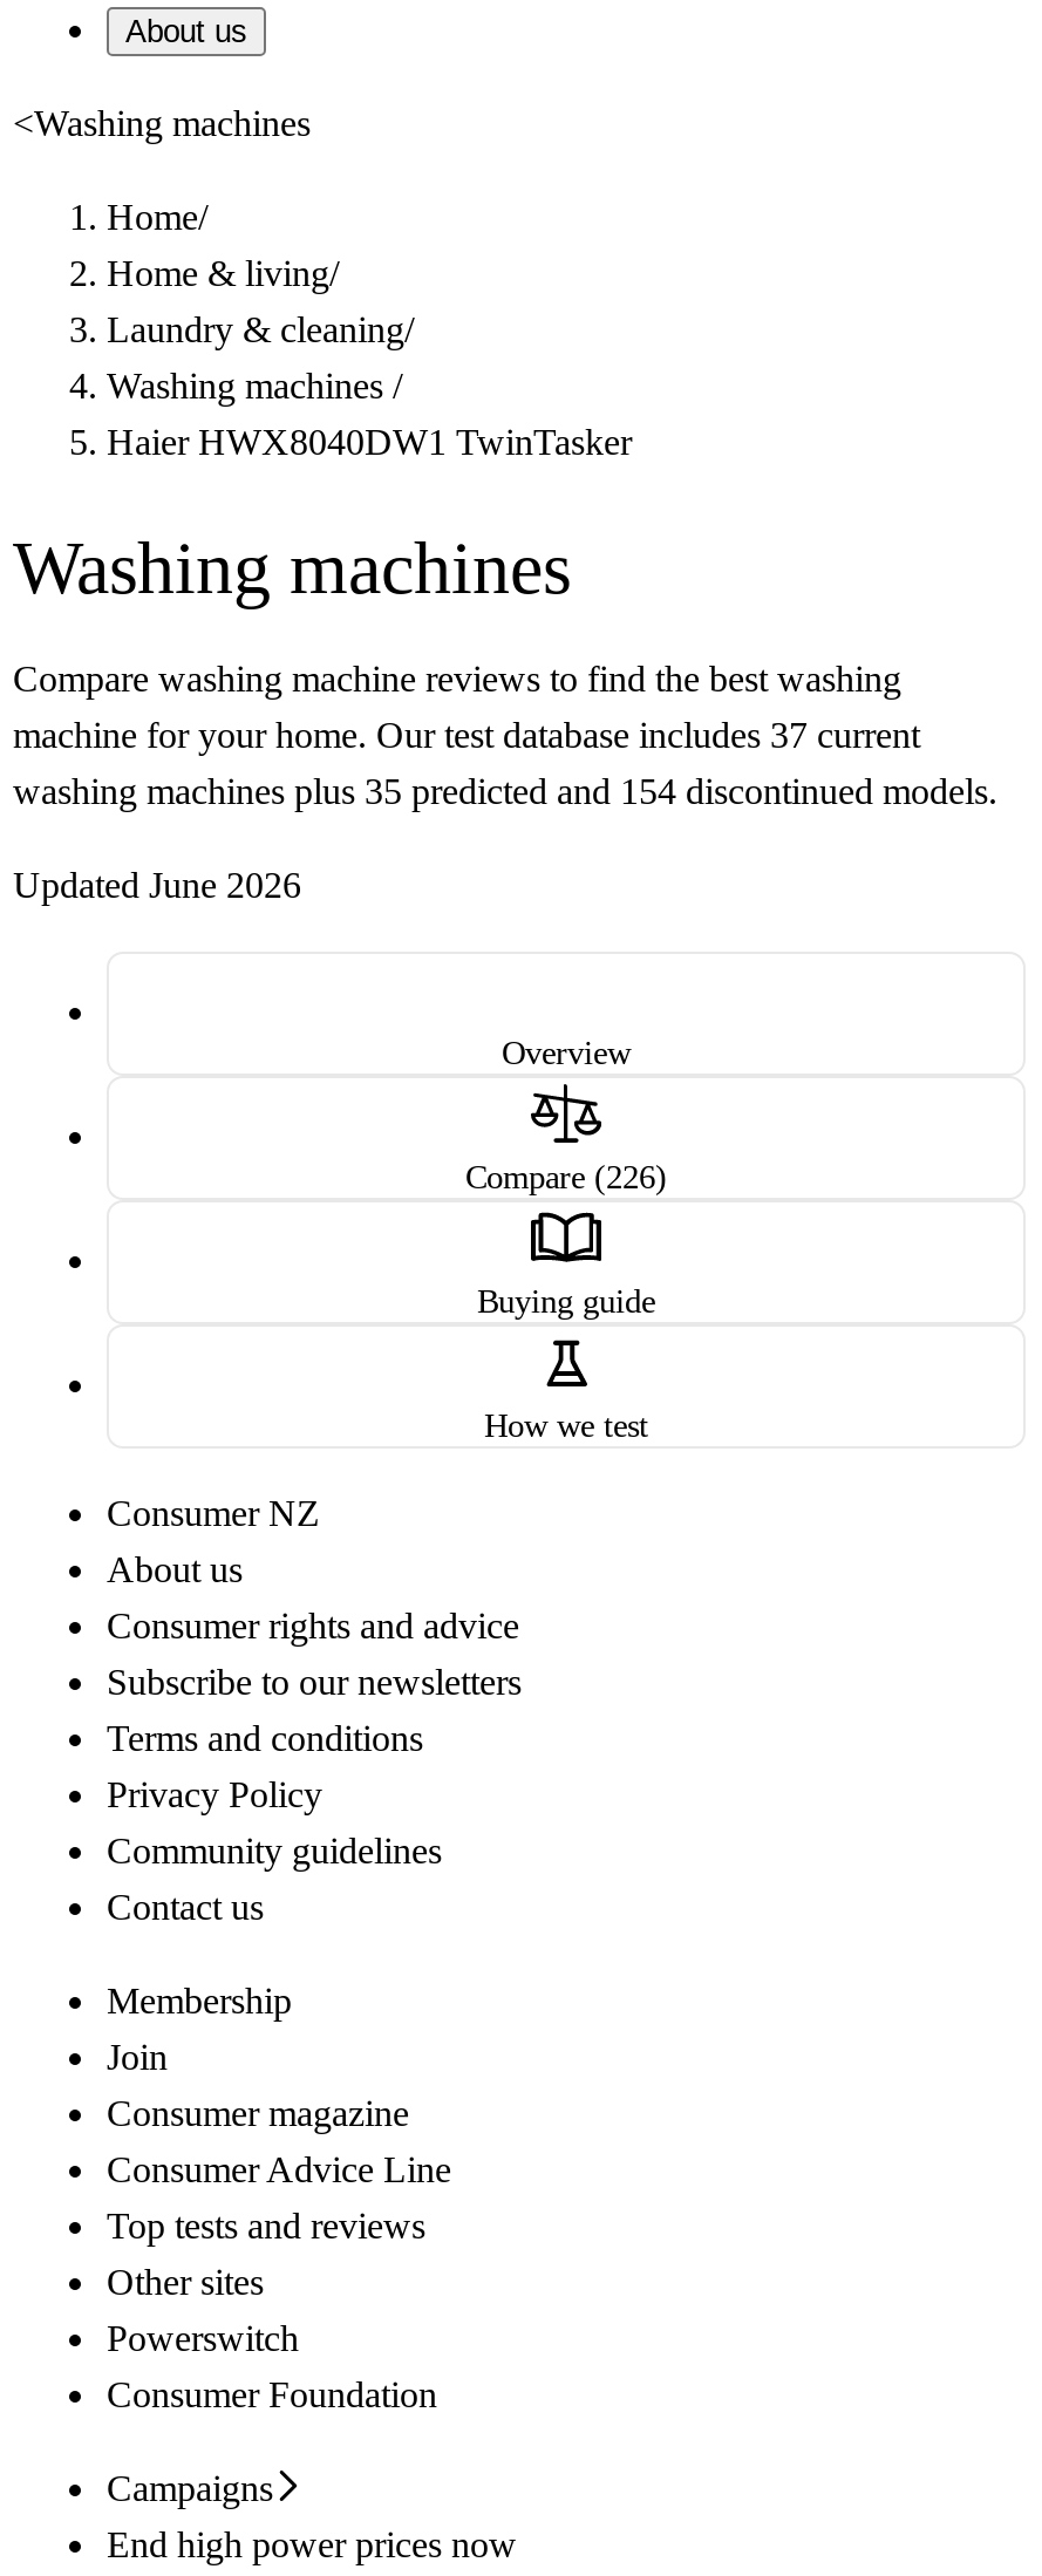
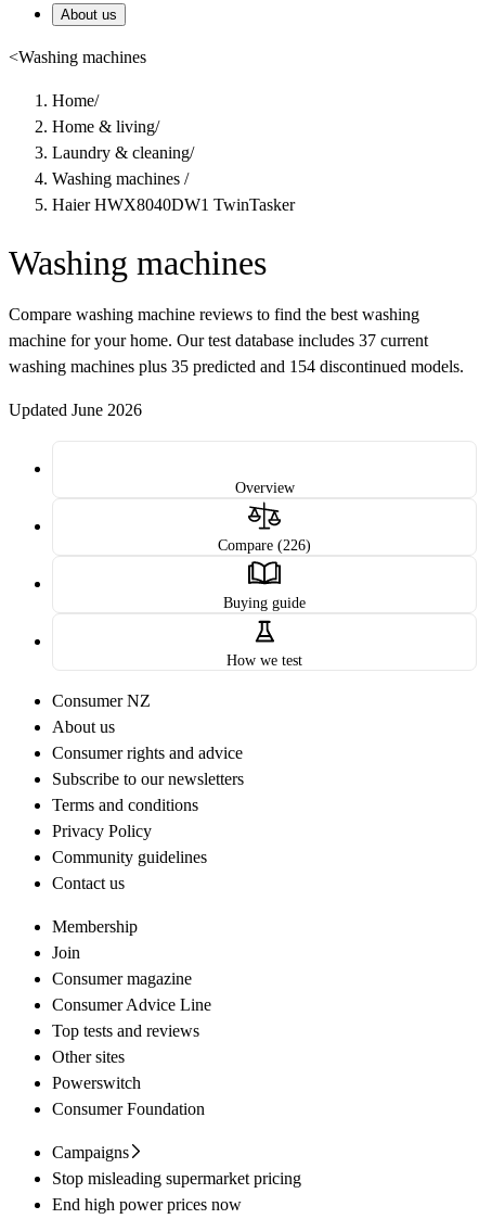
none -> [52,1170,301,1188] Stop misleading supermarket pricing

